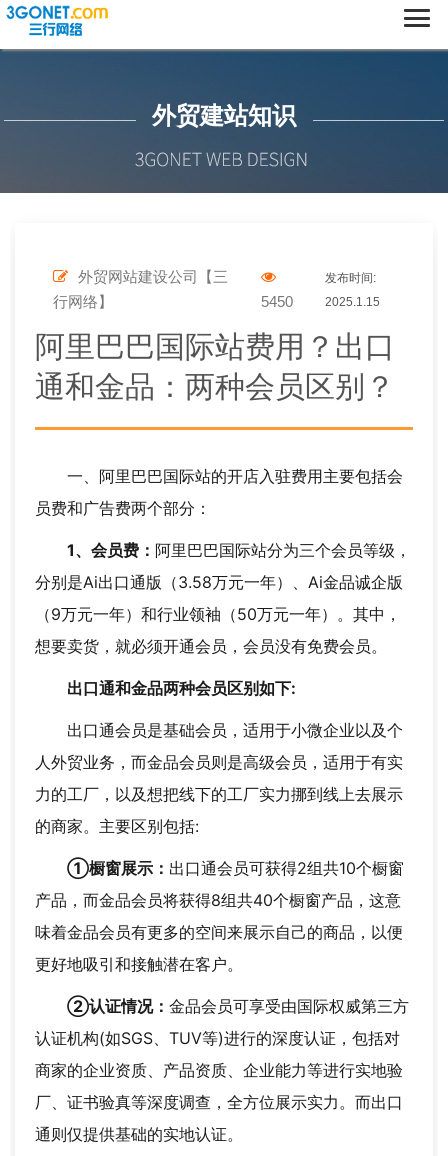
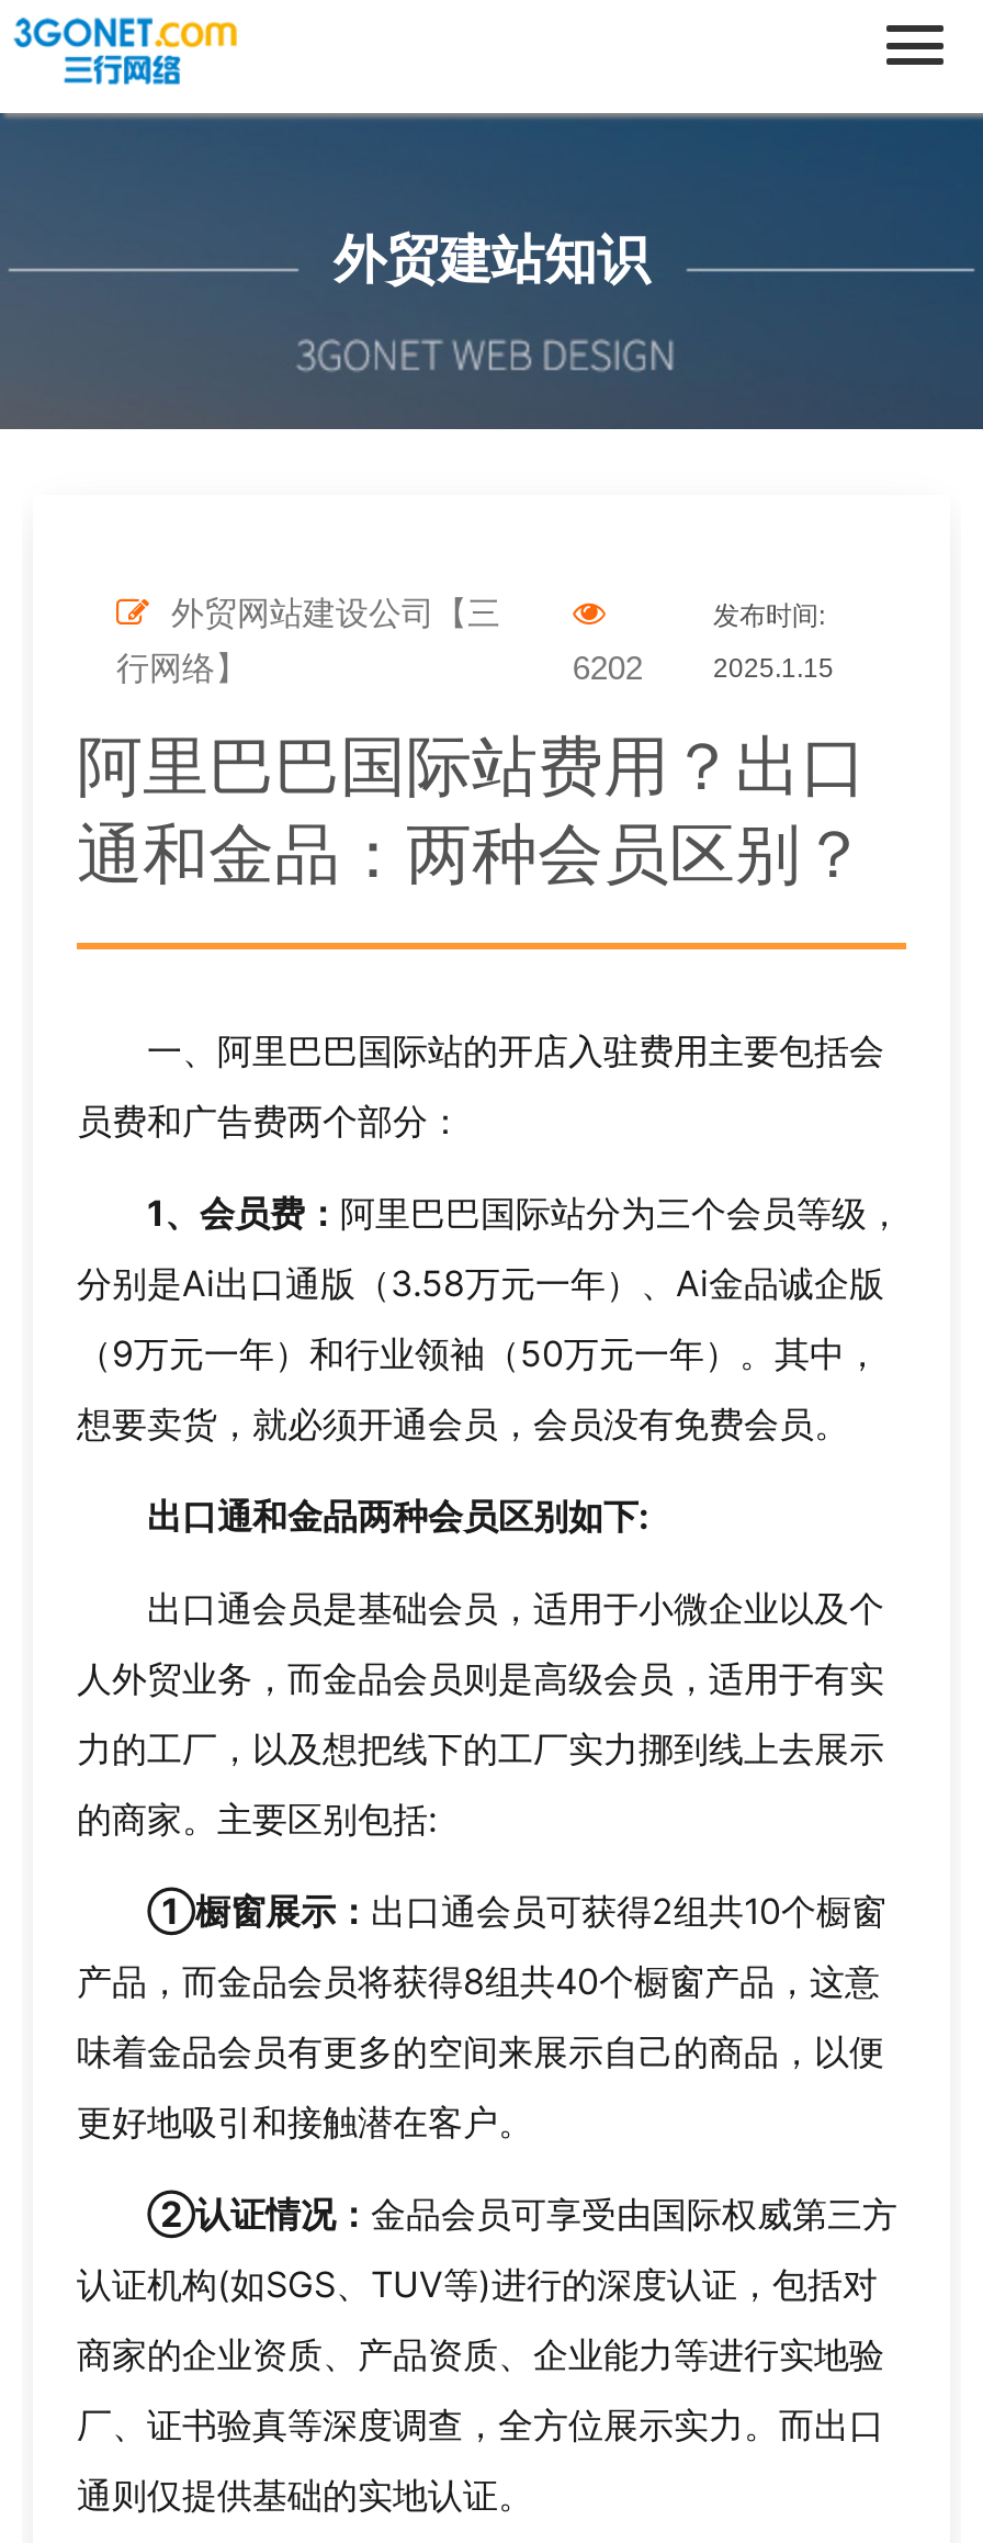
[261,293,293,310] 5450 -> [572,649,643,686] 6202

